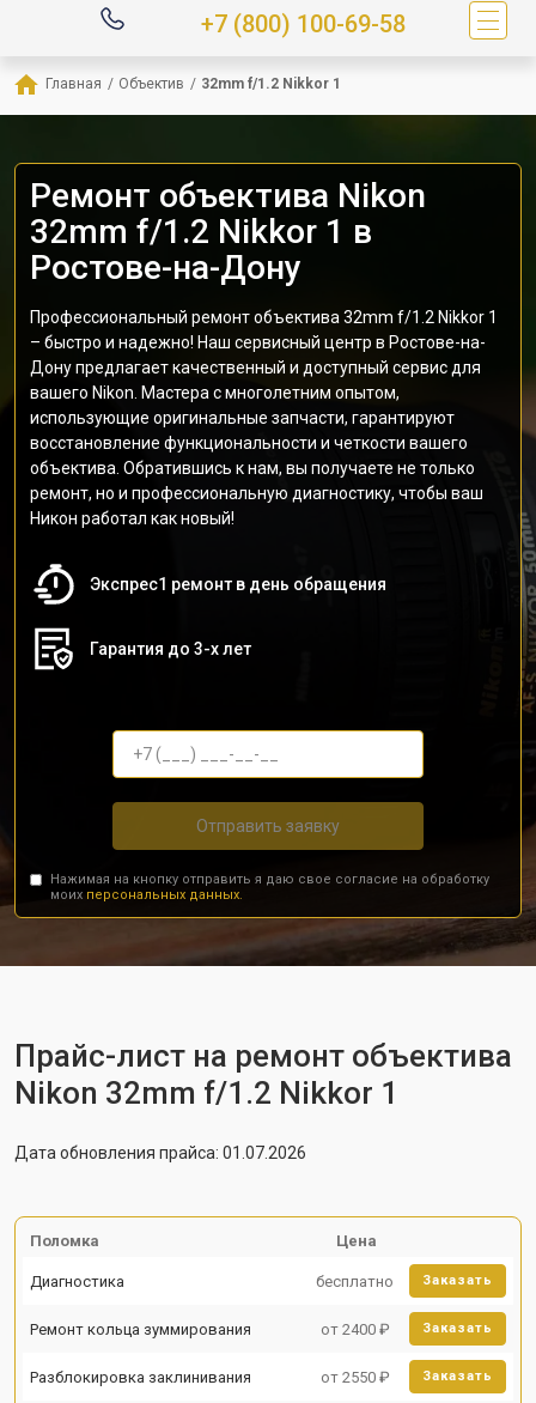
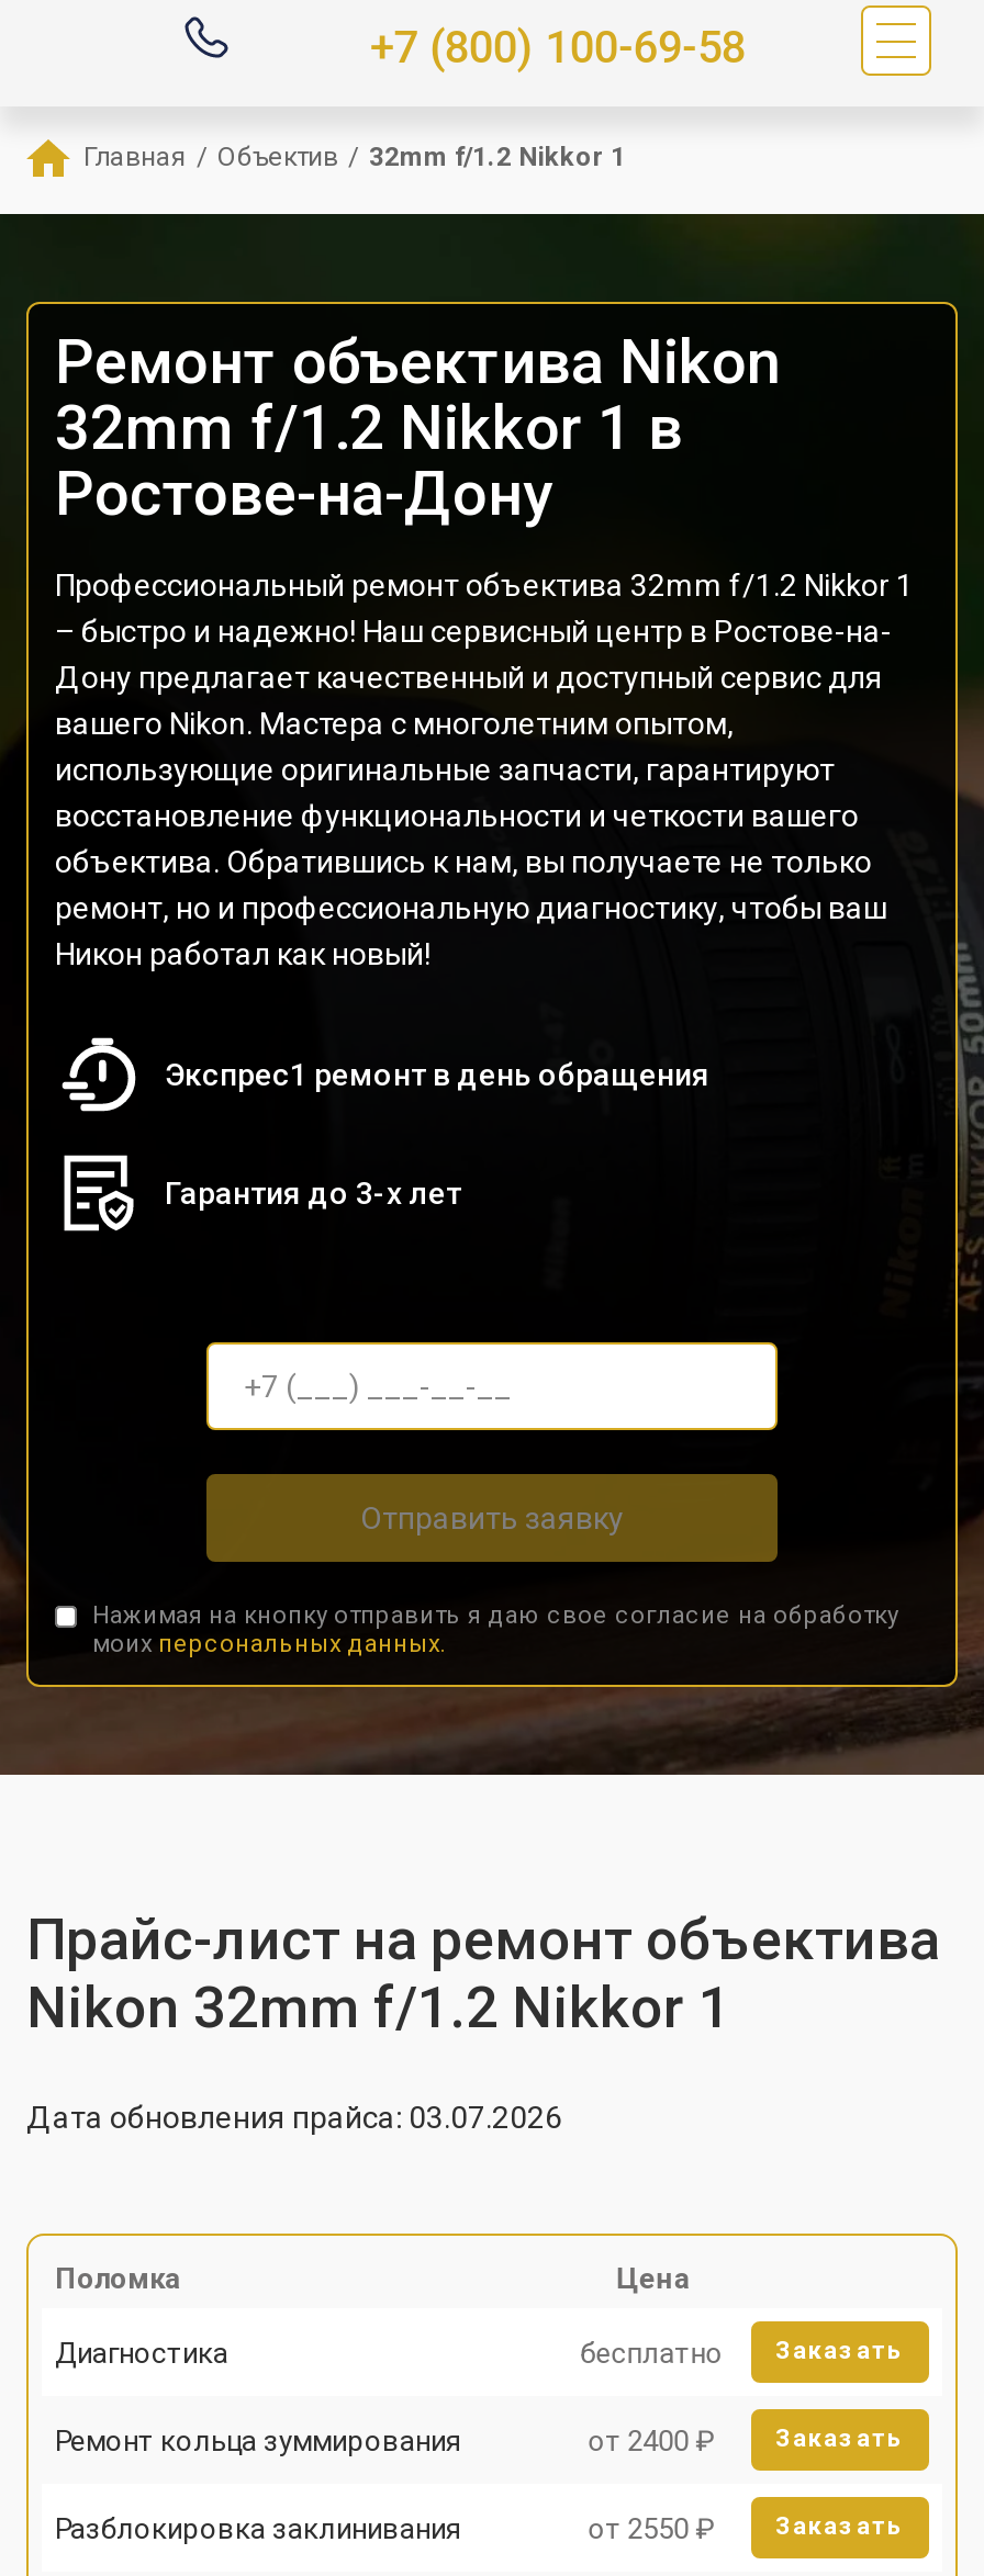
[14,1143,306,1162] Дата обновления прайса: 01.07.2026 -> [26,2100,562,2135] Дата обновления прайса: 03.07.2026

